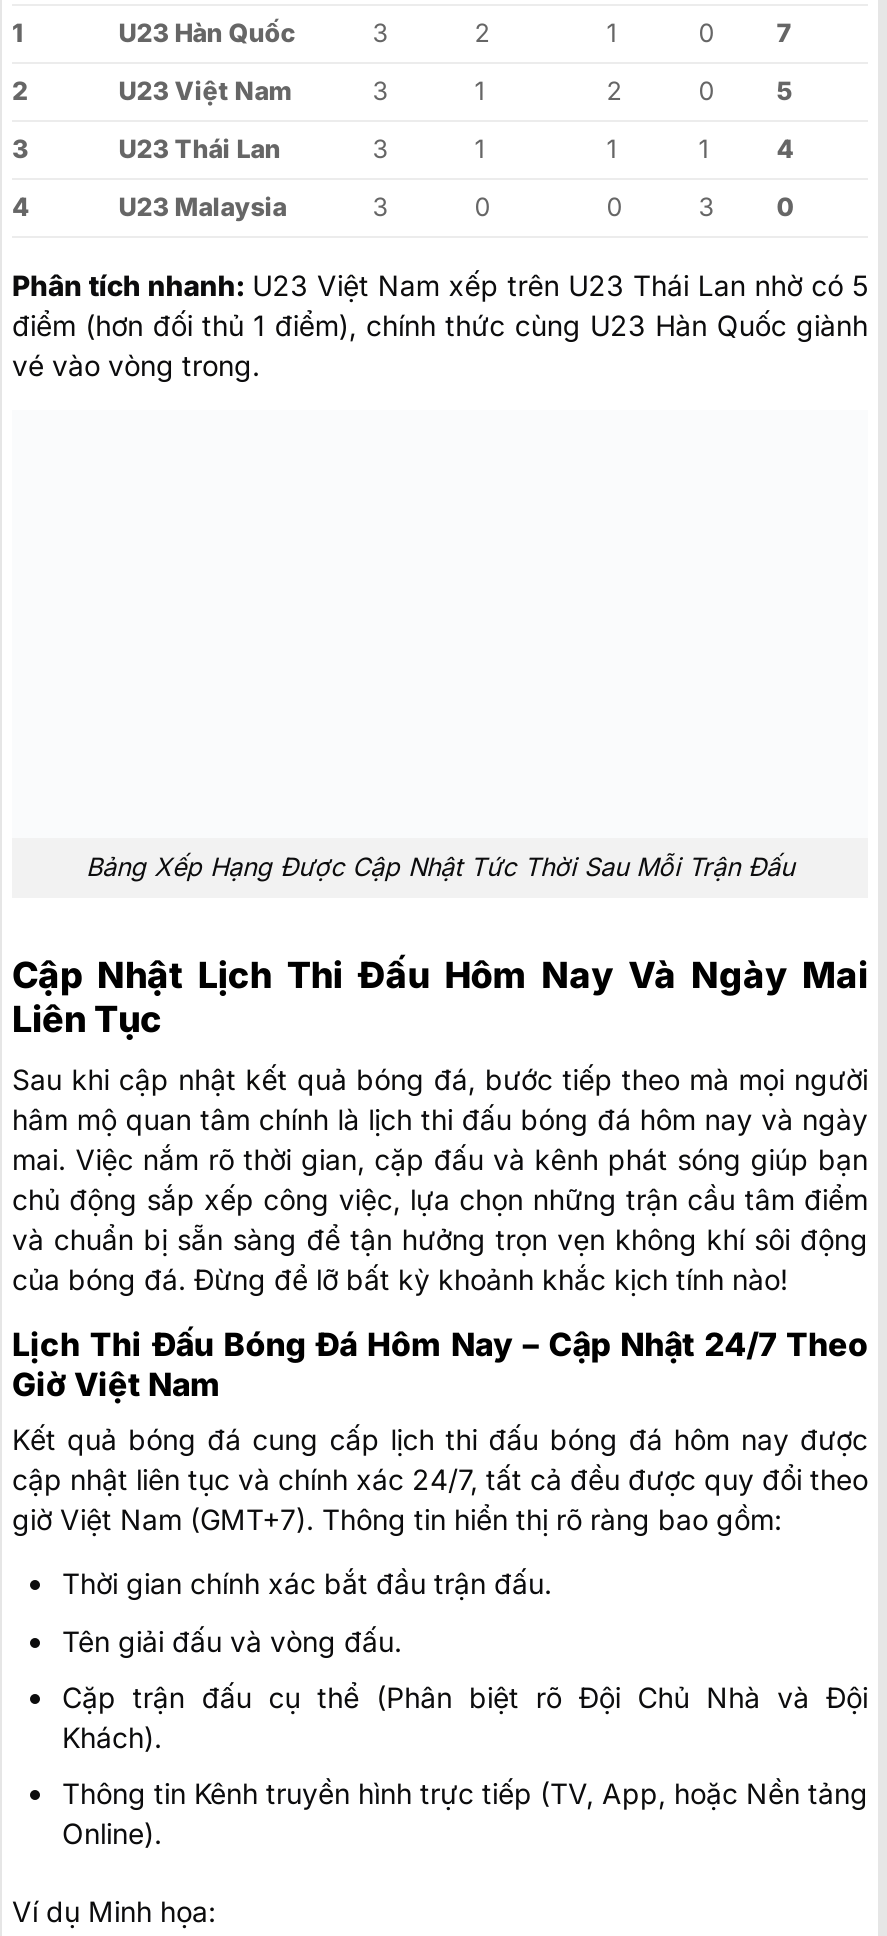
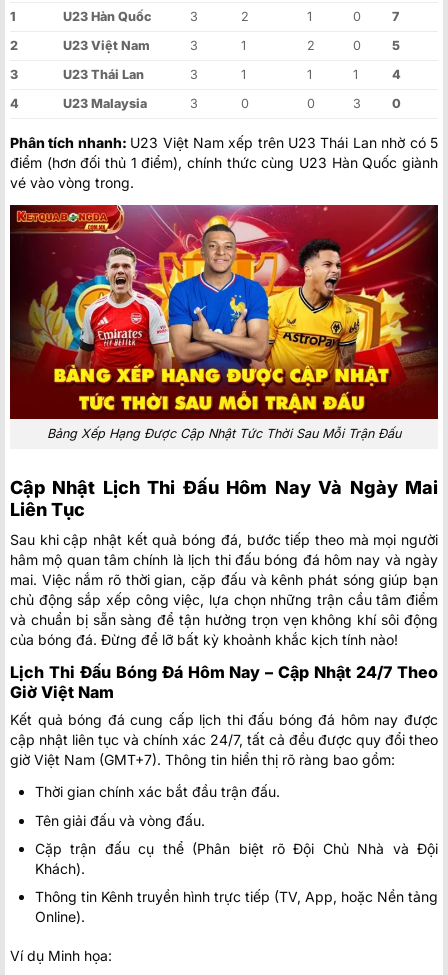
none -> [9,204,439,420] [image]

